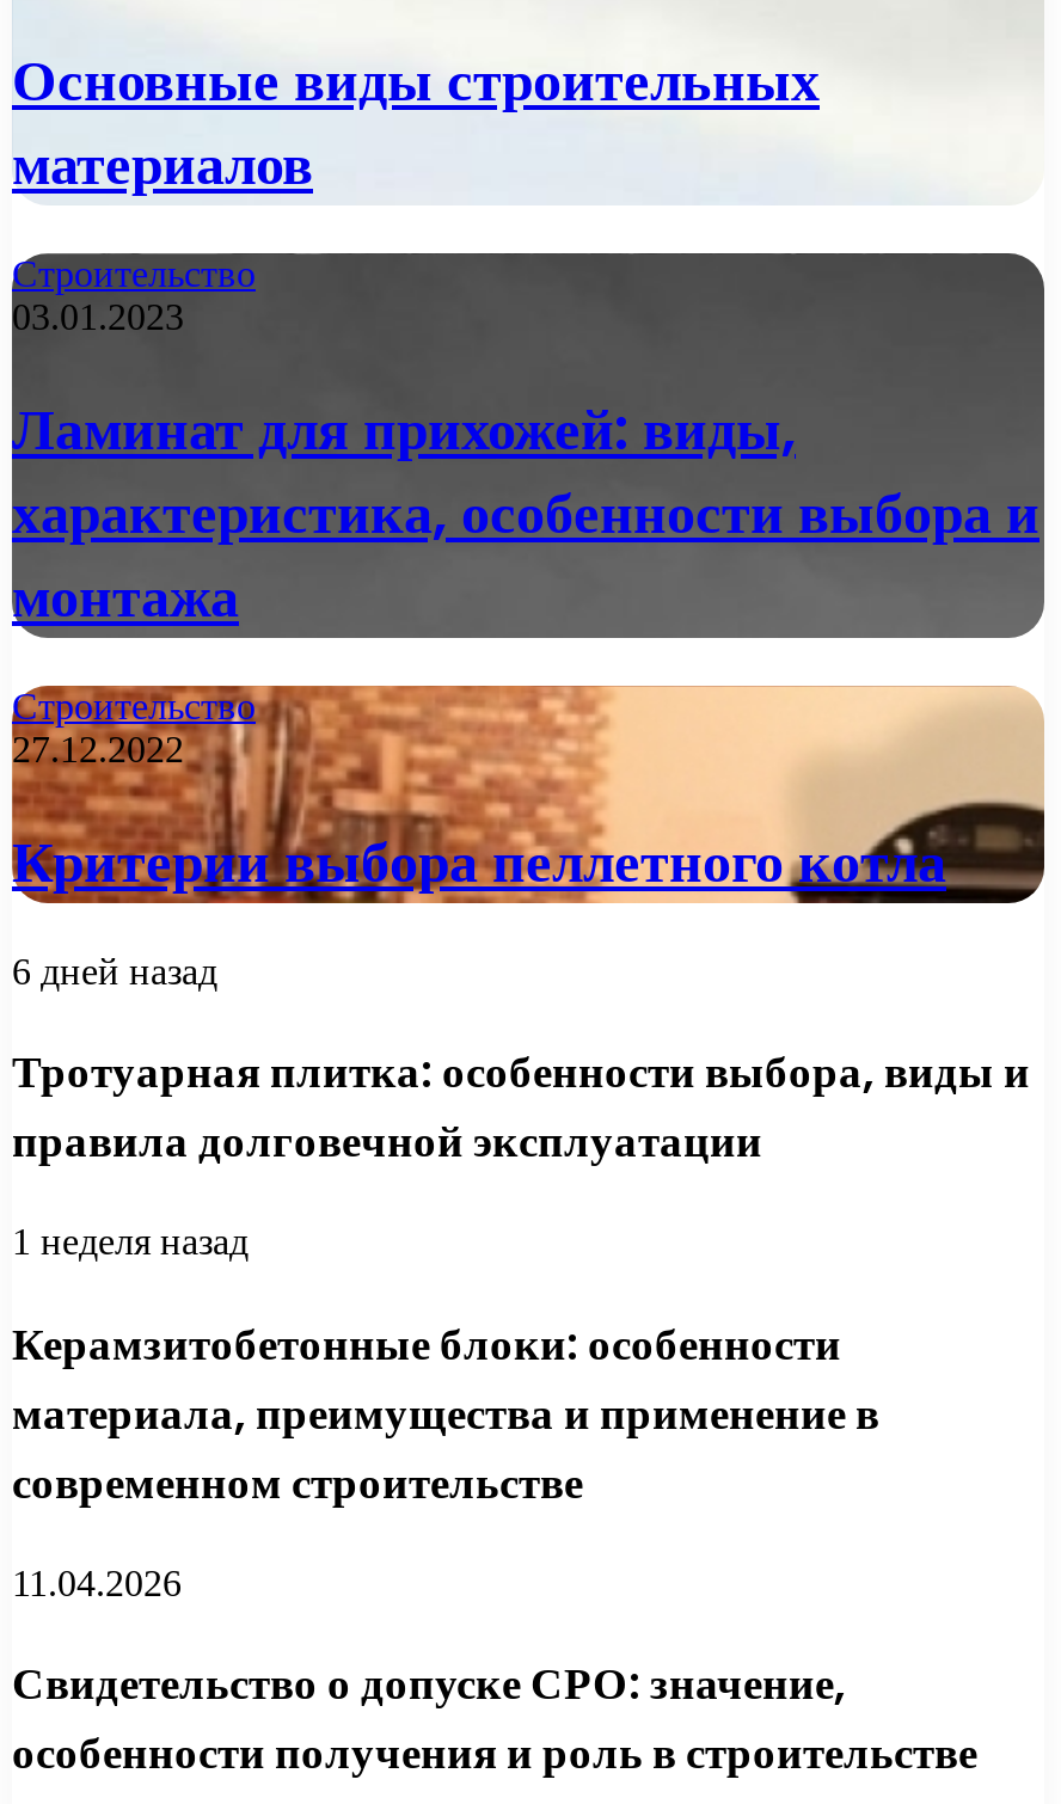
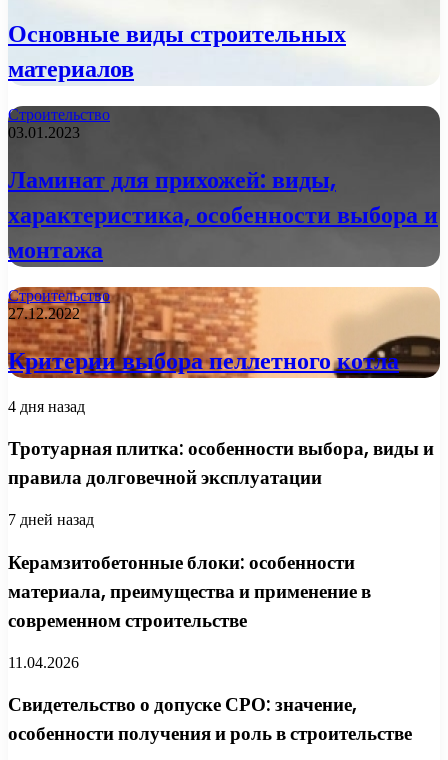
[12,951,217,991] 6 дней назад -> [8,398,85,415] 4 дня назад
[12,1221,249,1262] 1 неделя назад -> [8,511,94,528] 7 дней назад

